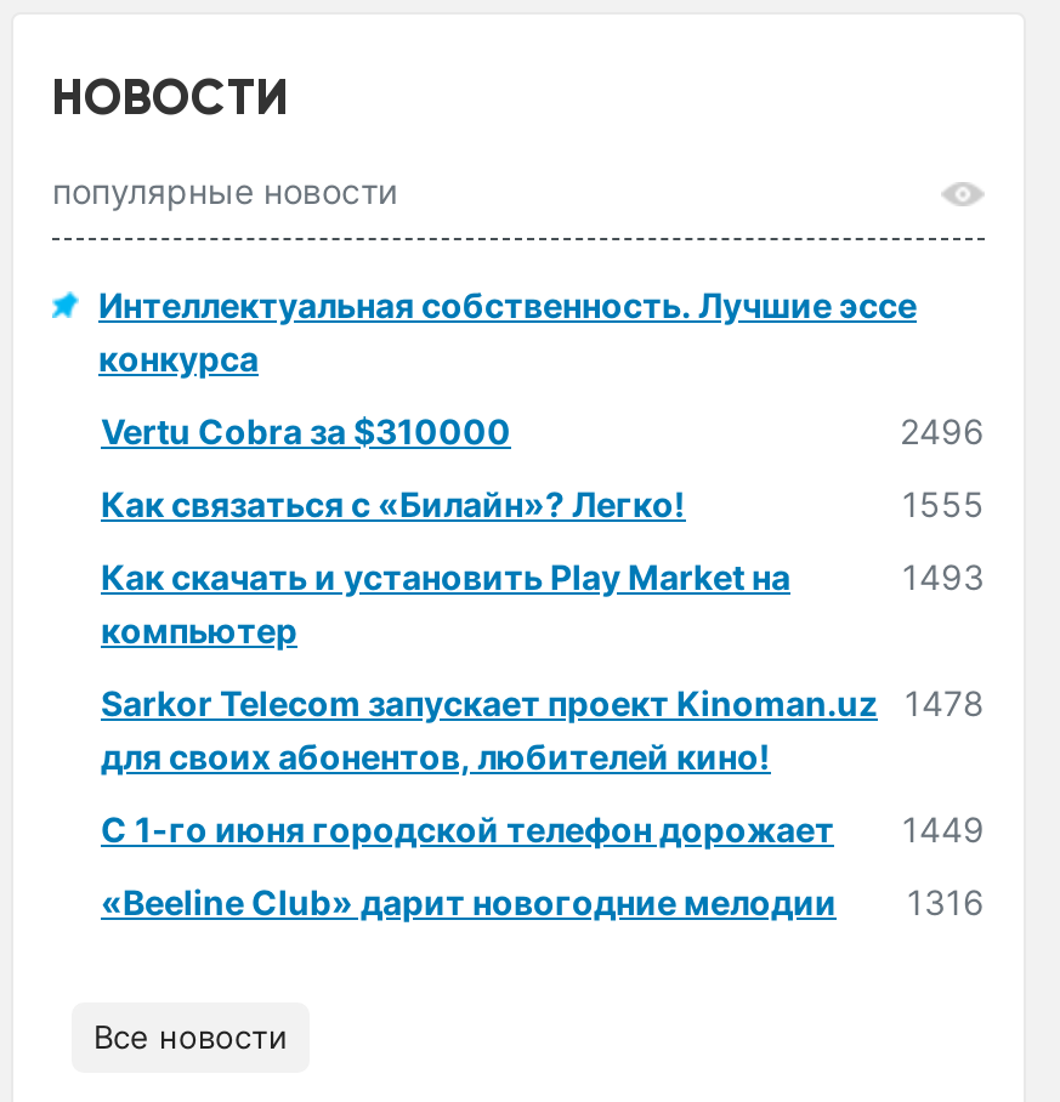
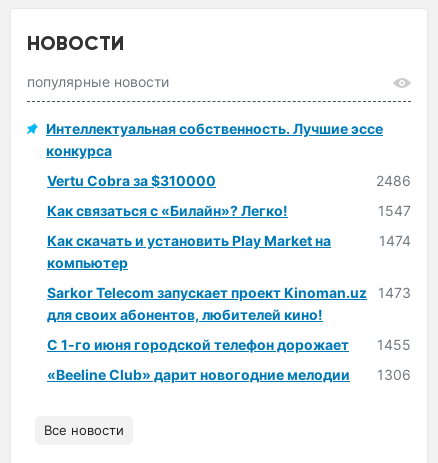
[900,411,985,452] 2496 -> [376,172,411,189] 2486
[902,484,985,525] 1555 -> [378,202,411,219] 1547
[902,556,985,598] 1493 -> [379,232,411,249] 1474
[101,683,985,724] Sarkor Telecom запускает проект Kinoman.uz 1478 -> [47,284,411,301] Sarkor Telecom запускает проект Kinoman.uz 1473
[101,809,985,850] С 1-го июня городской телефон дорожает 1449 -> [47,336,411,353] С 1-го июня городской телефон дорожает 1455
[101,882,985,923] «Beeline Club» дарит новогодние мелодии 1316 -> [47,366,411,383] «Beeline Club» дарит новогодние мелодии 1306

